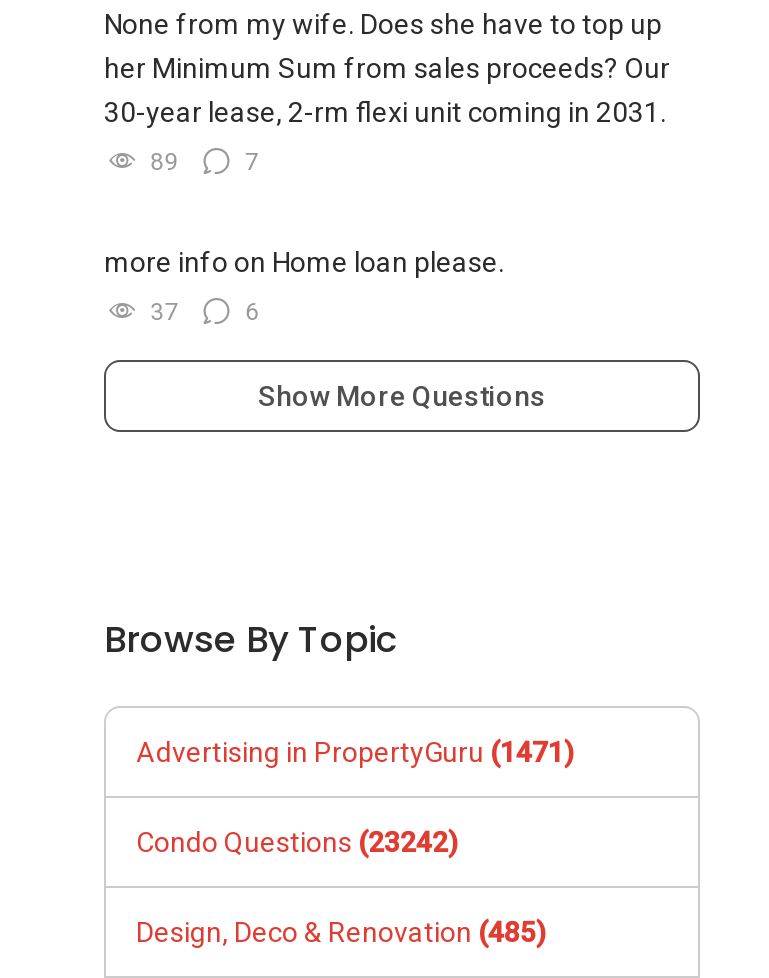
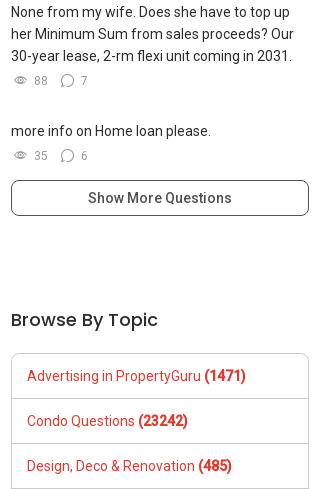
[150,148,178,176] 89 -> [34,74,48,88] 88
[150,298,178,326] 37 -> [34,149,48,163] 35

